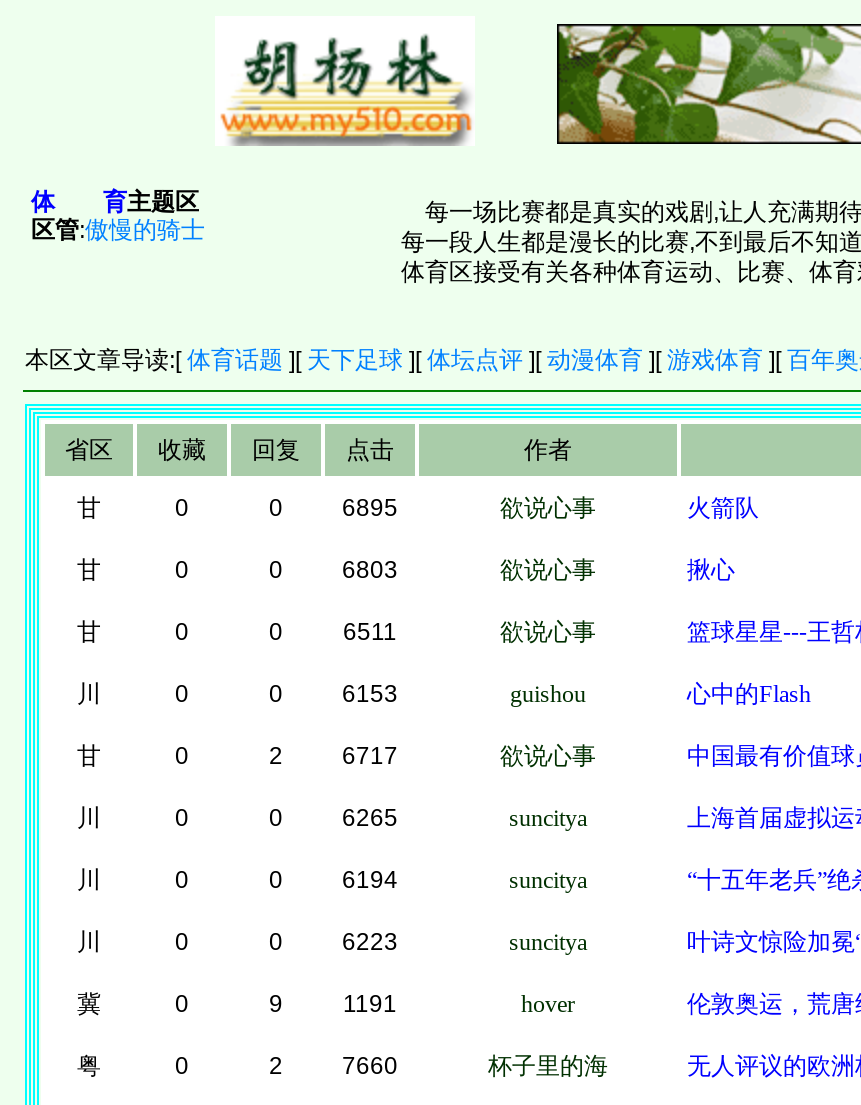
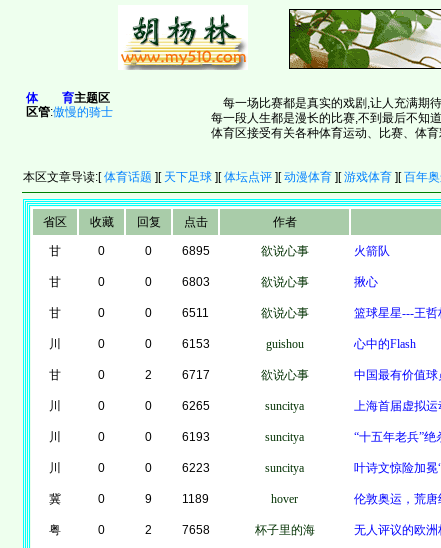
[342,866,398,894] 6194 -> [181,430,209,444] 6193
[343,990,397,1018] 1191 -> [182,492,209,506] 1189
[342,1052,398,1080] 7660 -> [181,523,209,537] 7658

